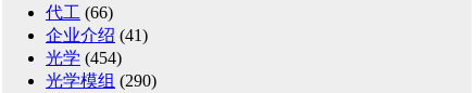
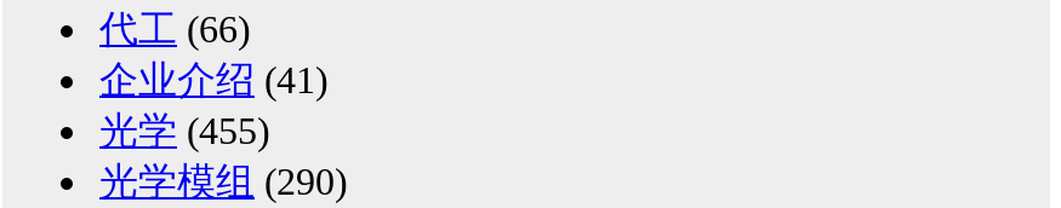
[46,49,122,67] 光学(454) -> [99,110,269,151] 光学(455)

